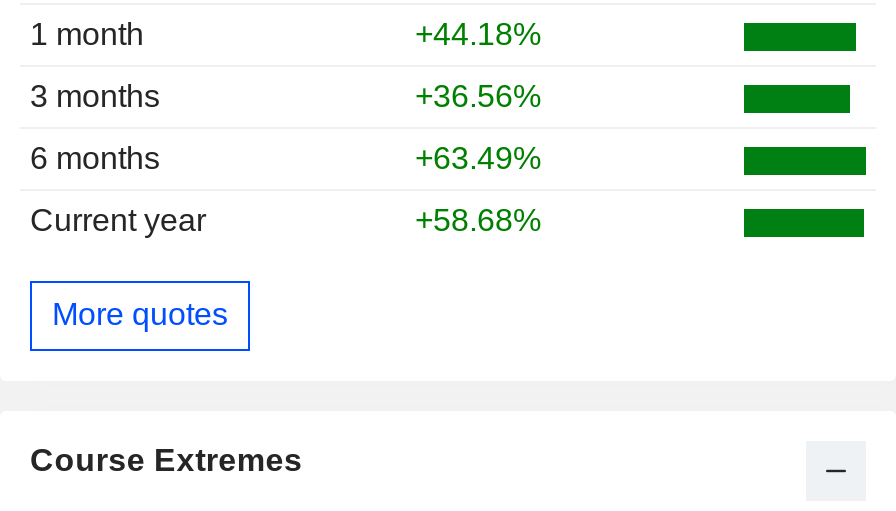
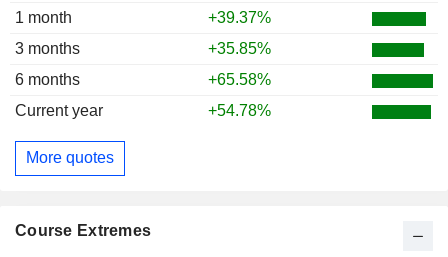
[415,17,541,51] +44.18% -> [207,9,270,26] +39.37%
[415,79,541,113] +36.56% -> [207,40,270,57] +35.85%
[415,141,541,175] +63.49% -> [207,71,270,88] +65.58%
[415,203,541,237] +58.68% -> [207,102,270,119] +54.78%

